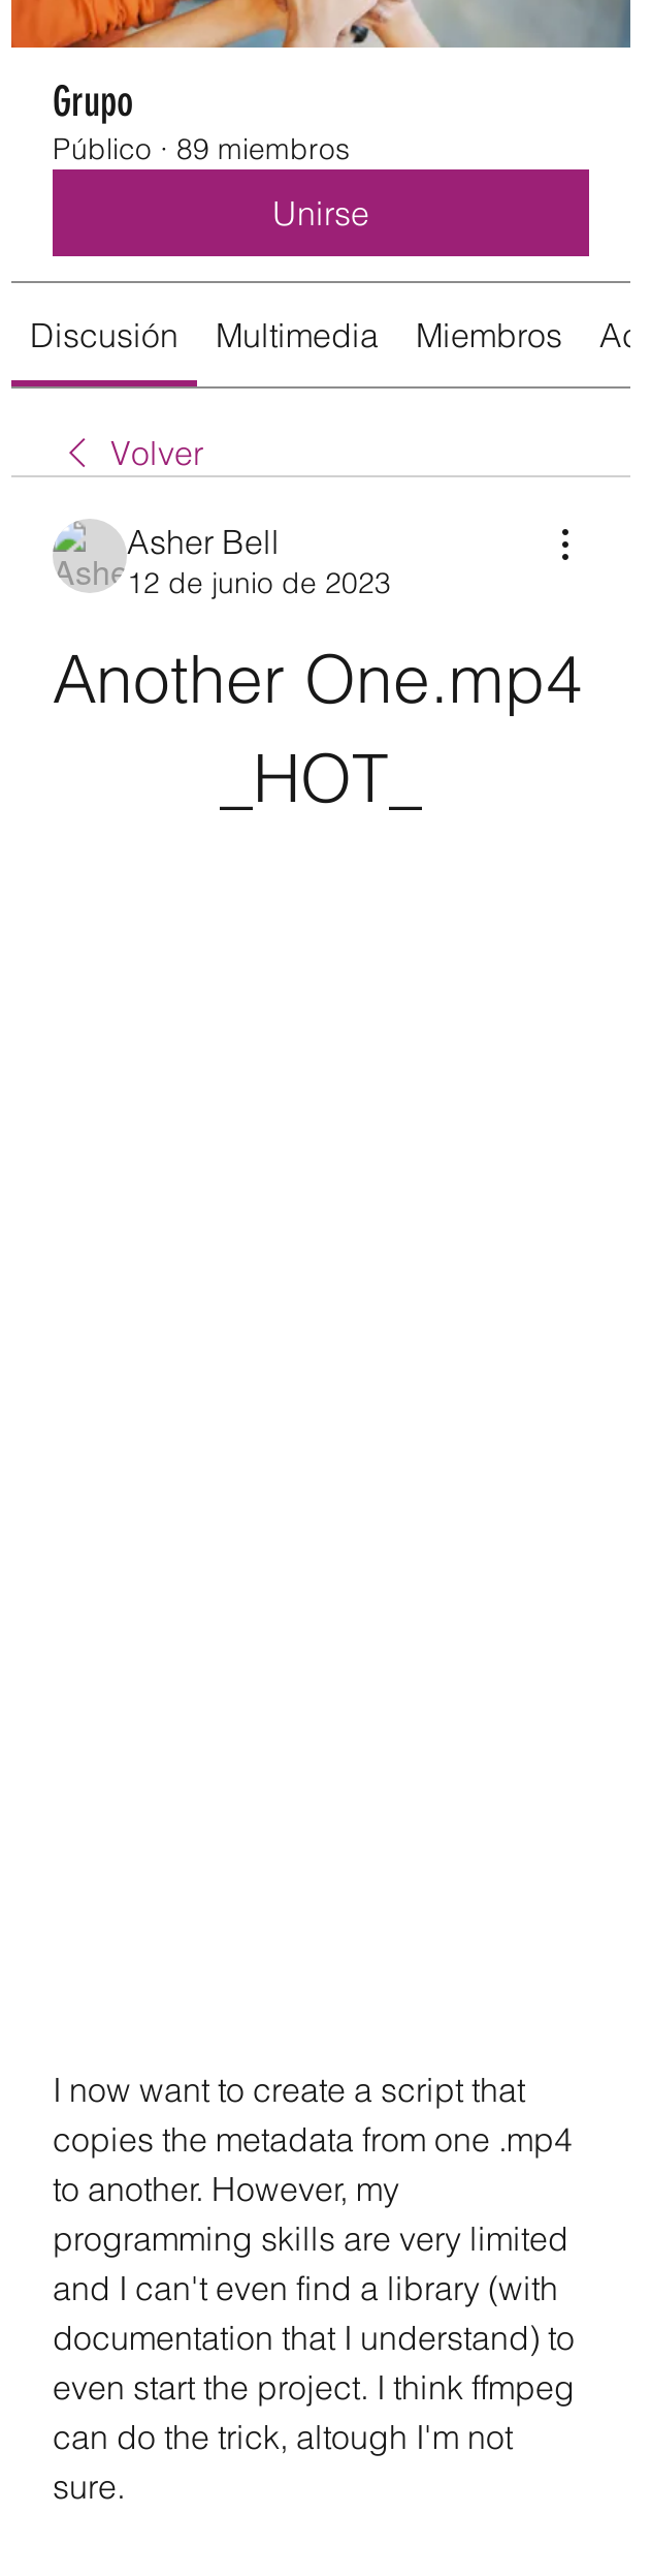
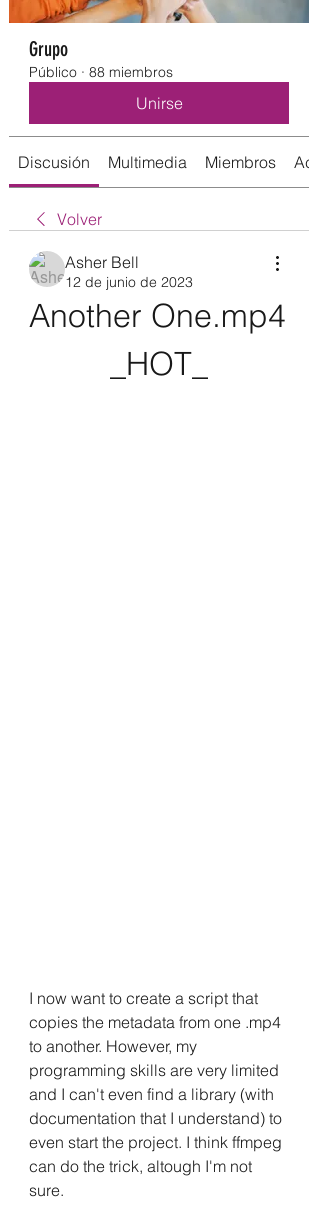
[53,130,350,167] Público · 89 miembros -> [29,63,173,81] Público · 88 miembros

